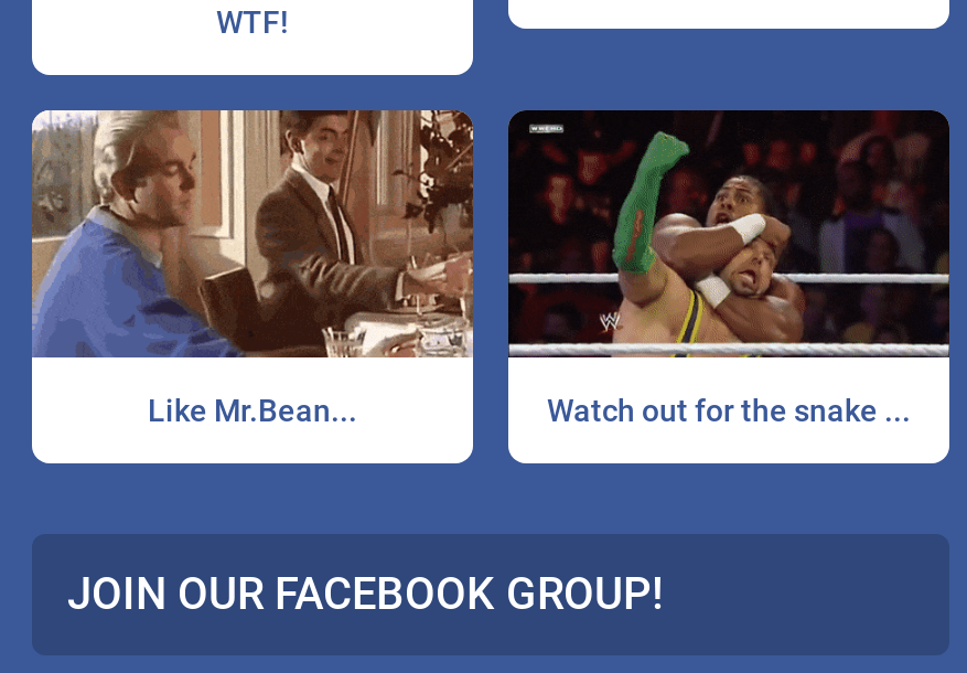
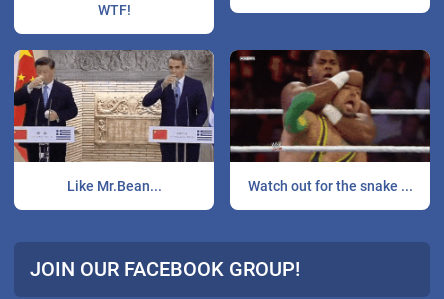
[30,108,475,360] [image] -> [13,49,215,163] [image]
[506,108,952,360] [image] -> [229,49,431,163] [image]

